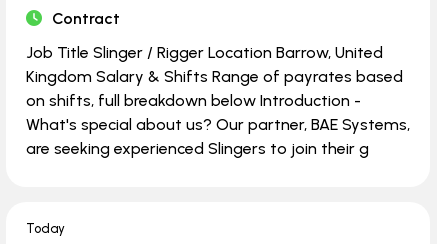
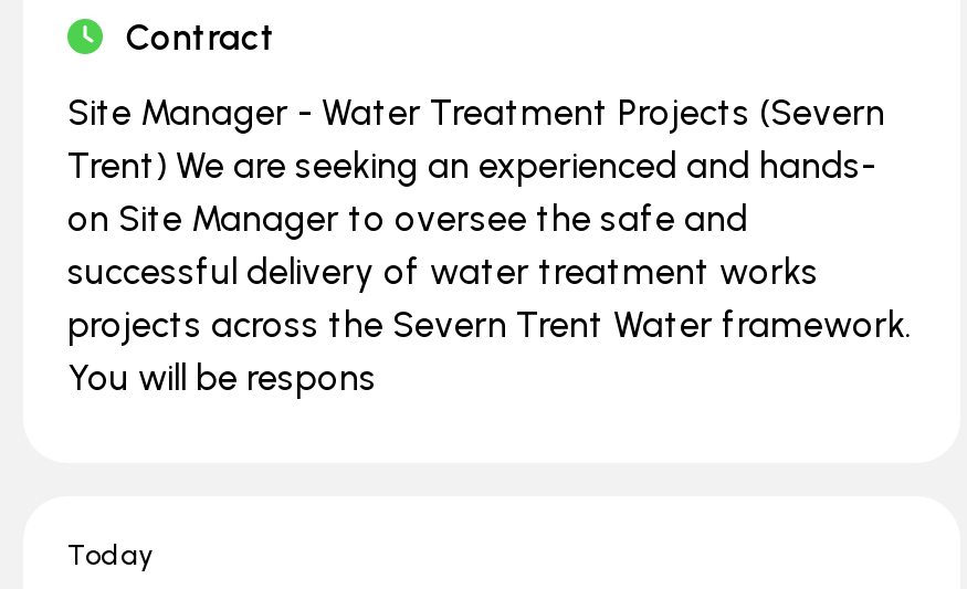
[26,43,410,158] Job Title Slinger / Rigger Location Barrow, United | Kingdom Salary & Shifts Range of payrates based | on shifts, full breakdown below Introduction - | What's special about us? Our partner, BAE Systems, | are seeking experienced Slingers to join their g -> [67,92,912,399] Site Manager - Water Treatment Projects (Severn | Trent) We are seeking an experienced and hands- | on Site Manager to oversee the safe and | successful delivery of water treatment works | projects across the Severn Trent Water framework. | You will be respons

